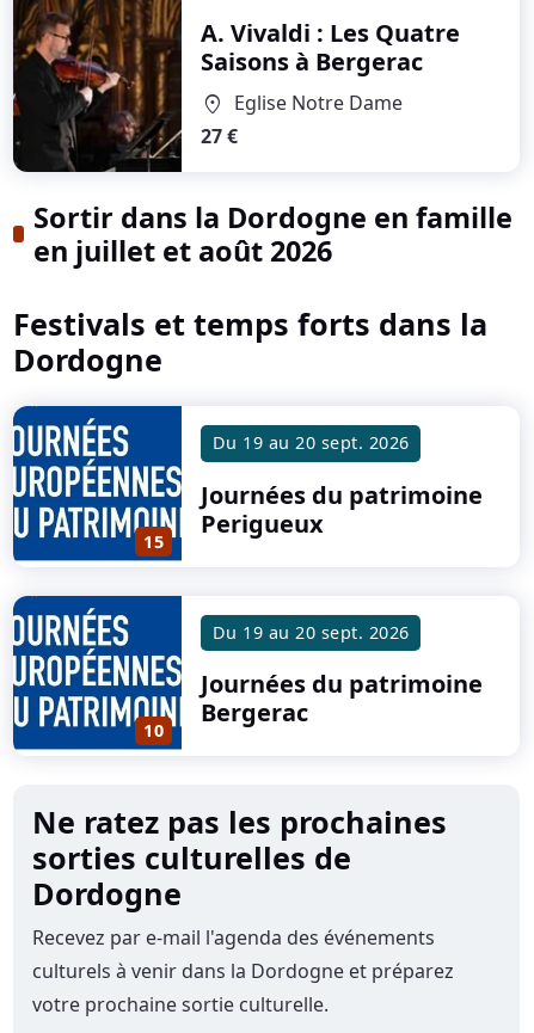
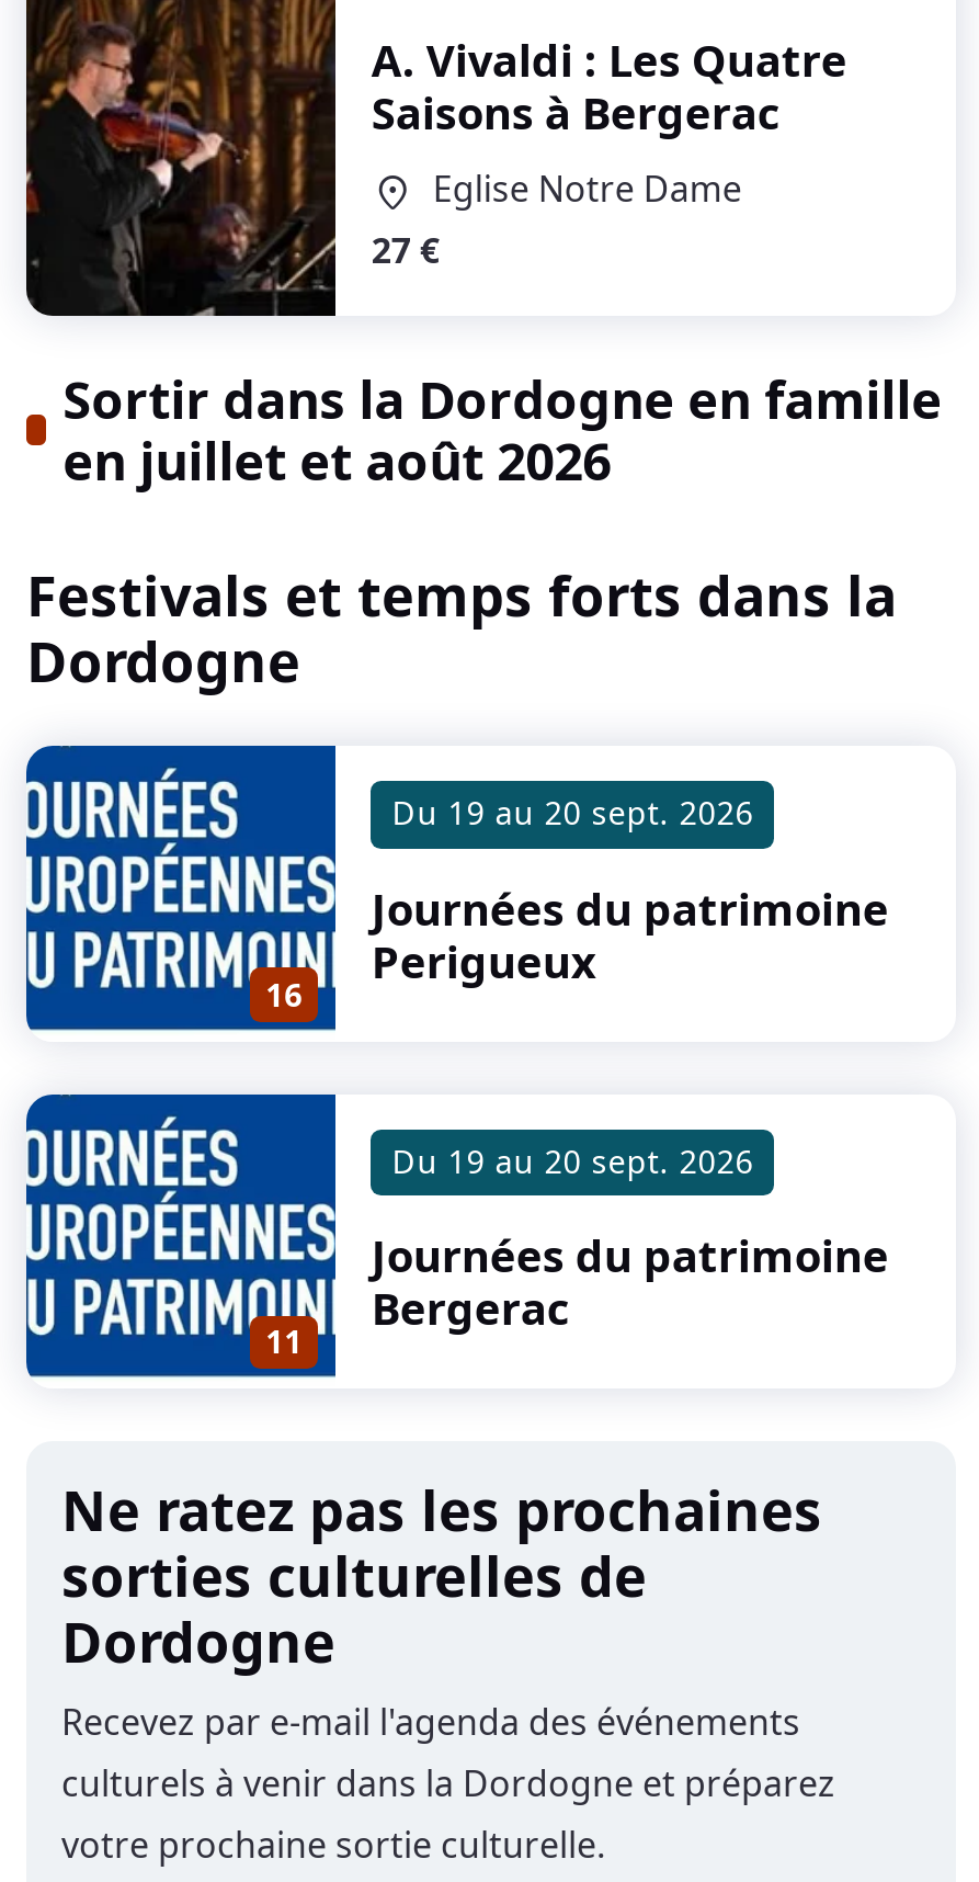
[143,530,164,552] 15 -> [266,973,303,1014] 16
[143,718,164,741] 10 -> [266,1320,303,1361] 11

